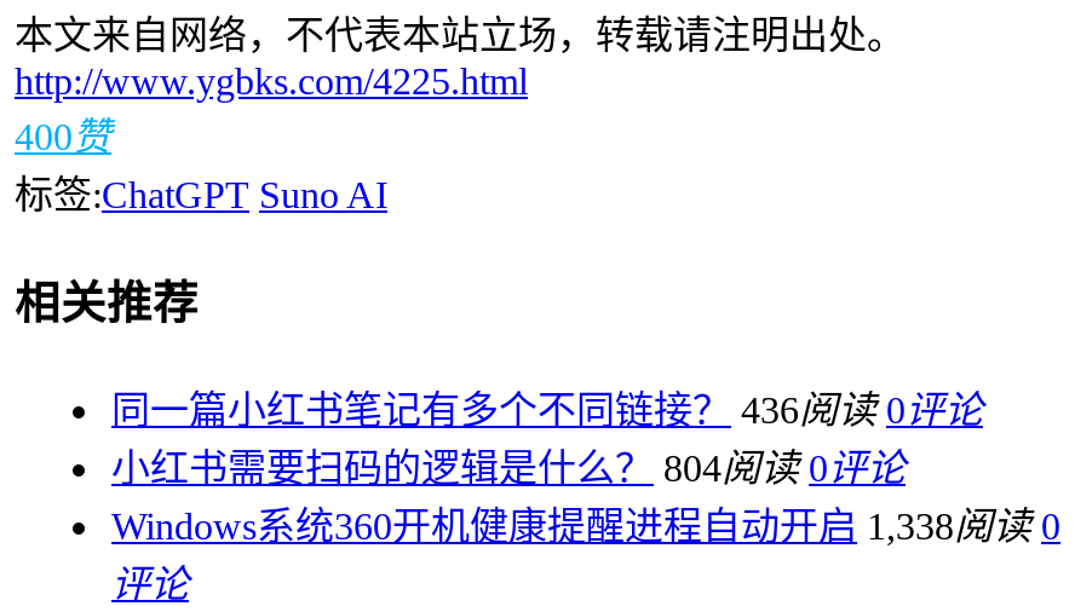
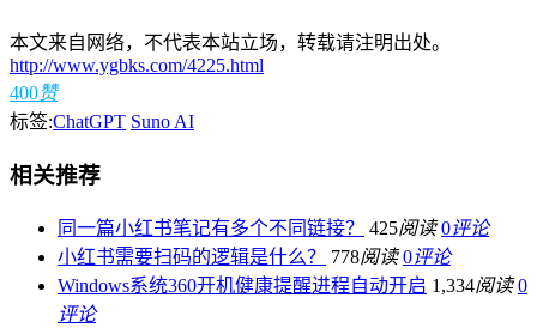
[111,389,983,430] 同一篇小红书笔记有多个不同链接？ 436阅读 0评论 -> [58,218,489,238] 同一篇小红书笔记有多个不同链接？ 425阅读 0评论
[111,447,906,488] 小红书需要扫码的逻辑是什么？ 804阅读 0评论 -> [58,246,451,267] 小红书需要扫码的逻辑是什么？ 778阅读 0评论
[111,505,1060,546] Windows系统360开机健康提醒进程自动开启 1,338阅读 0 -> [58,275,527,295] Windows系统360开机健康提醒进程自动开启 1,334阅读 0

